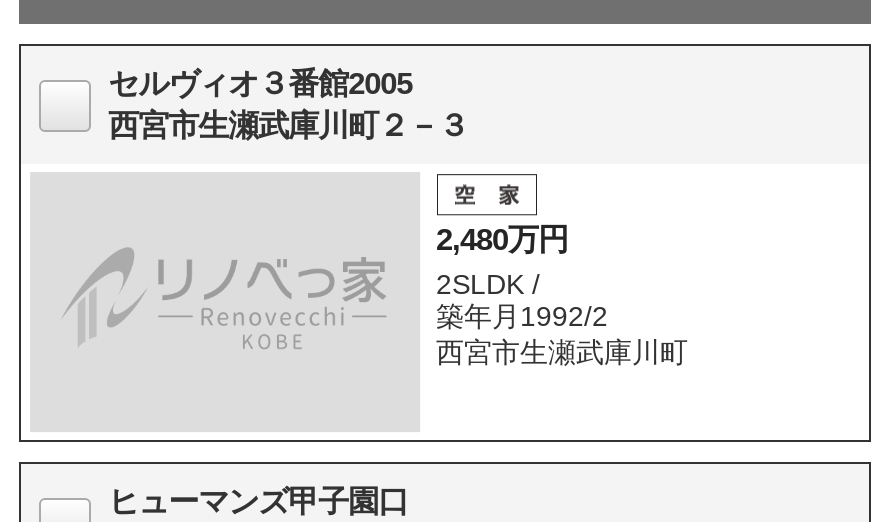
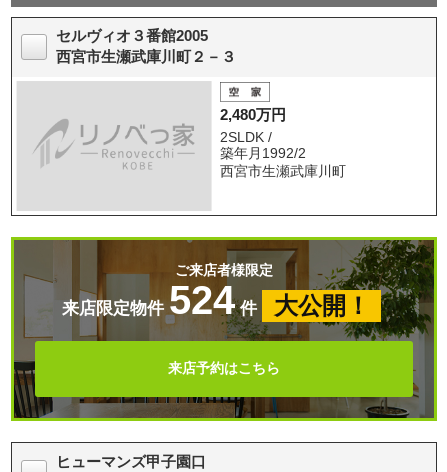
none -> [10,234,438,430] [image] | ご来店者様限定 | 来店限定物件 524 件 | 大公開！ | 来店予約はこちら

